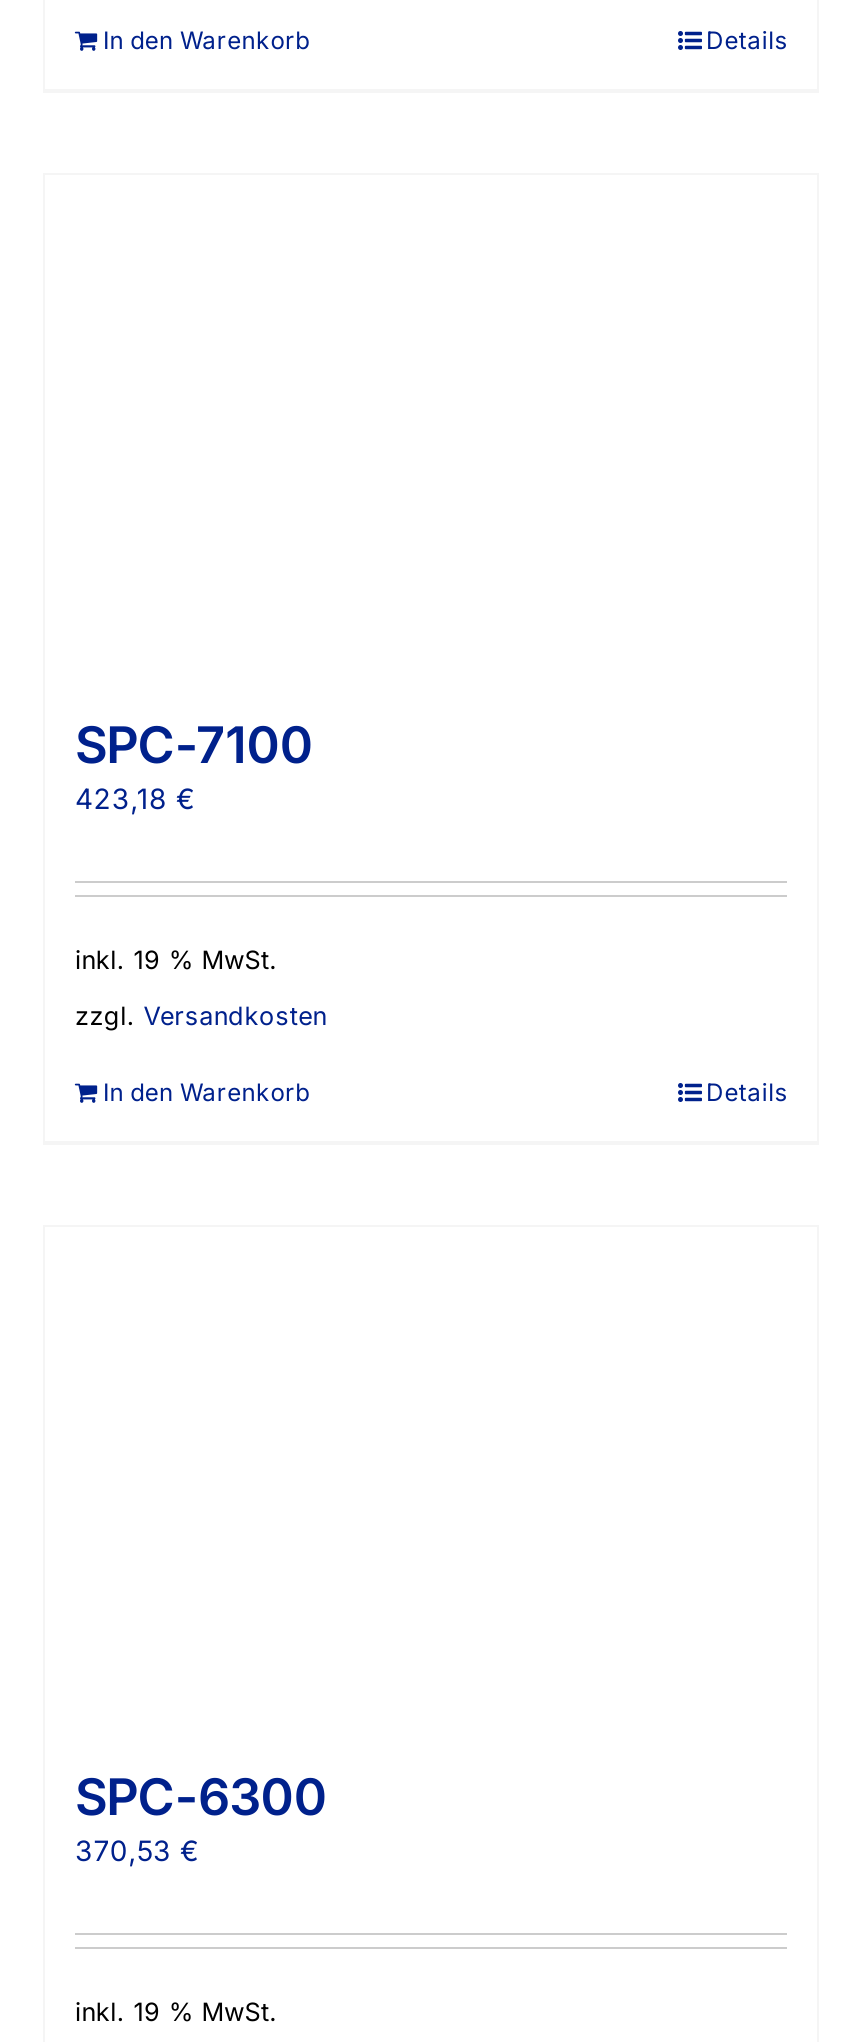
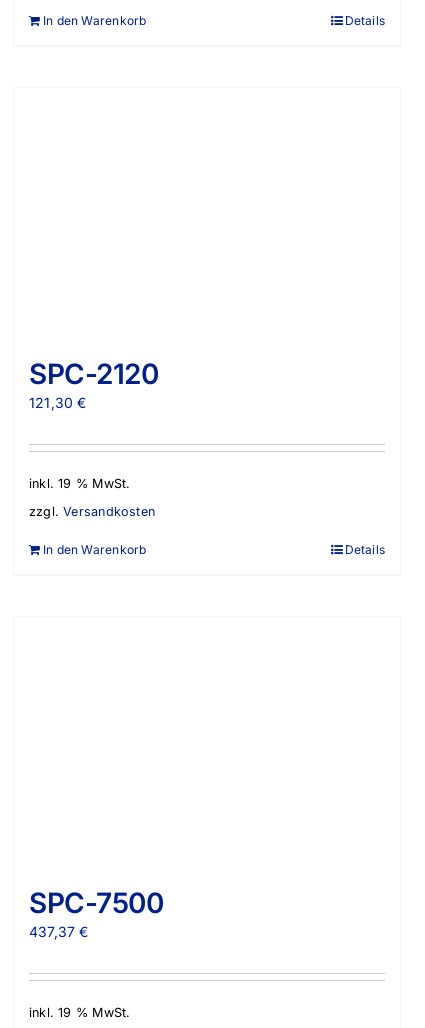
[75,715,313,815] SPC-7100 | 423,18 € -> [29,357,159,411] SPC-2120 | 121,30 €
[75,1766,327,1866] SPC-6300 | 370,53 € -> [29,886,164,940] SPC-7500 | 437,37 €

